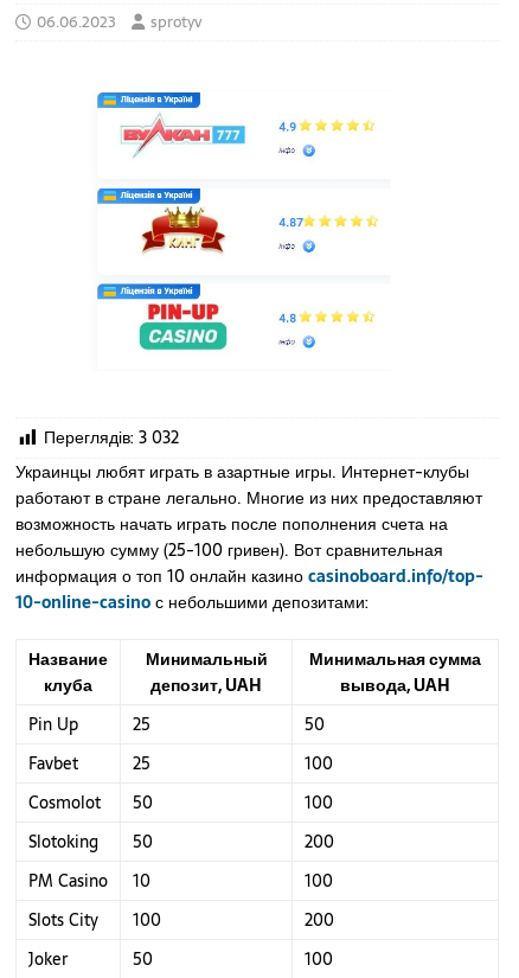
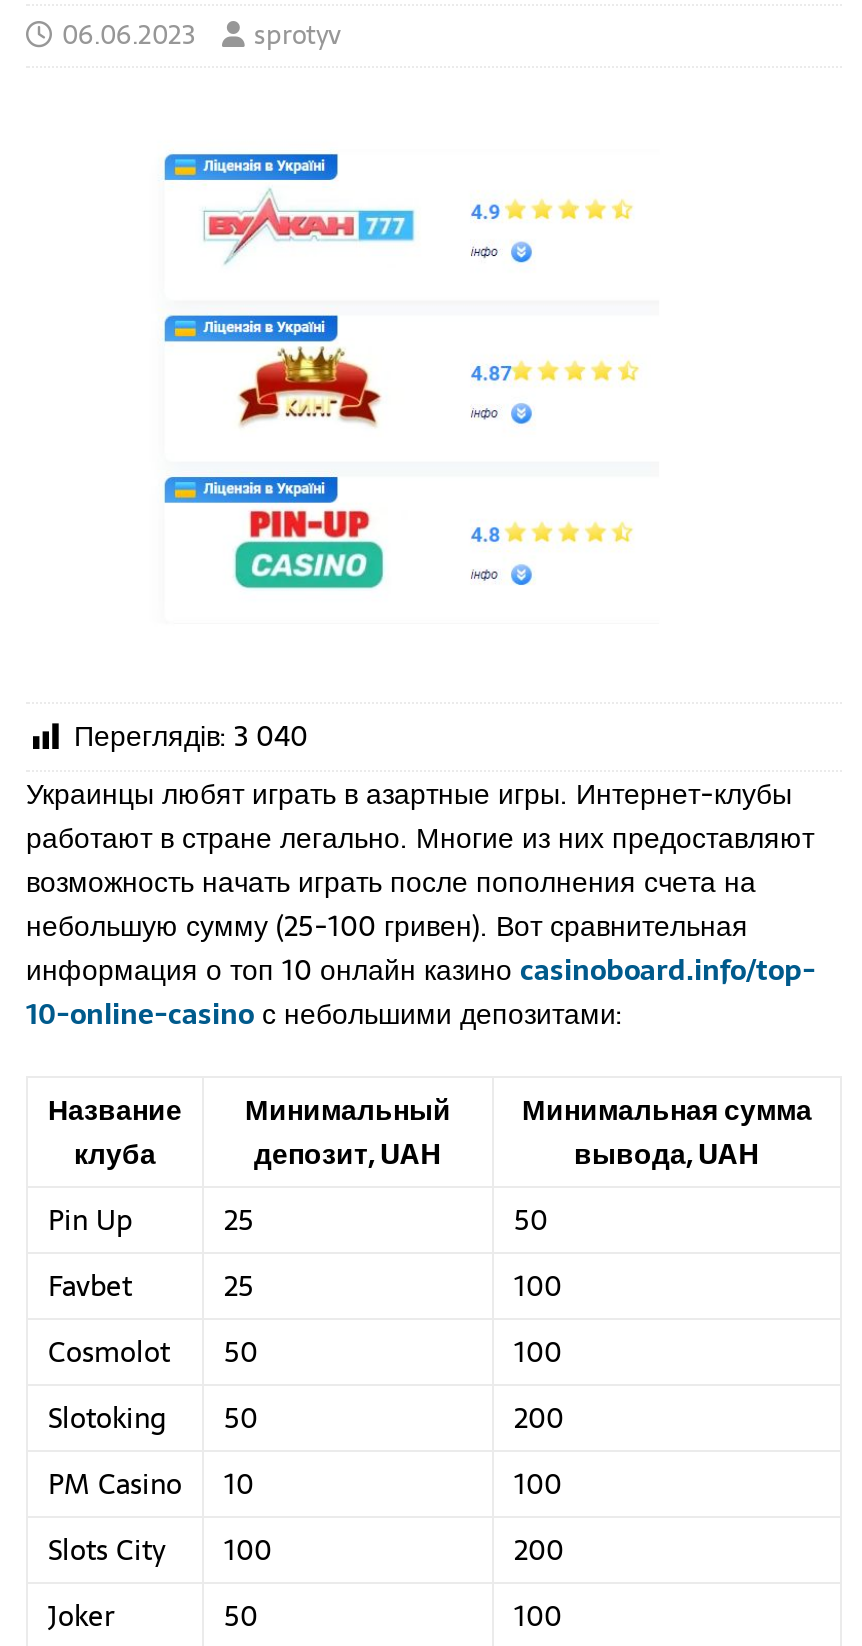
[44,425,179,451] Переглядів: 3 032 -> [74,714,308,758] Переглядів: 3 040

